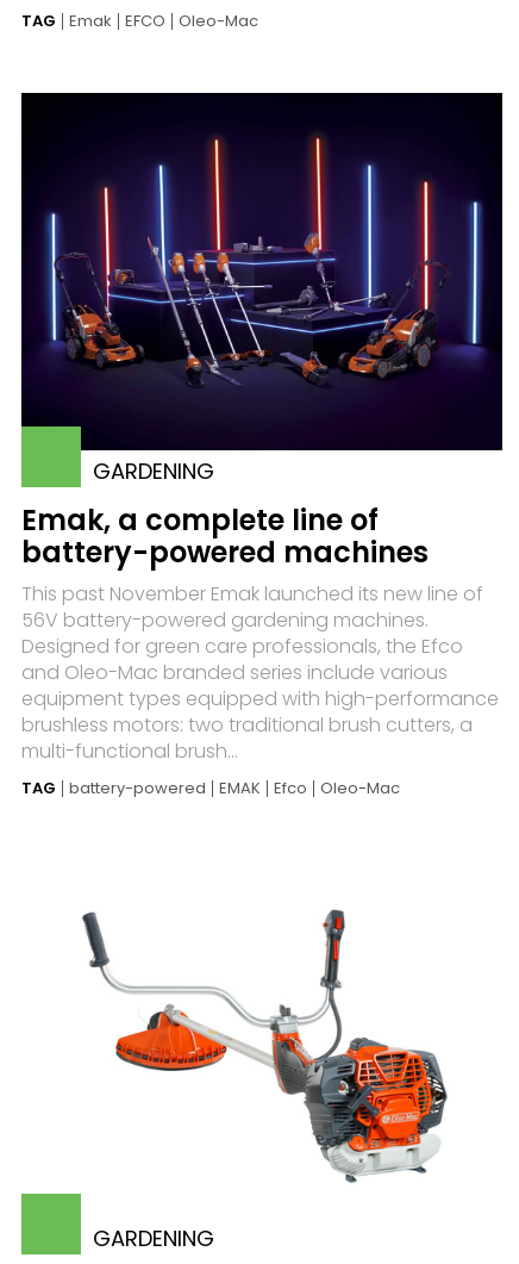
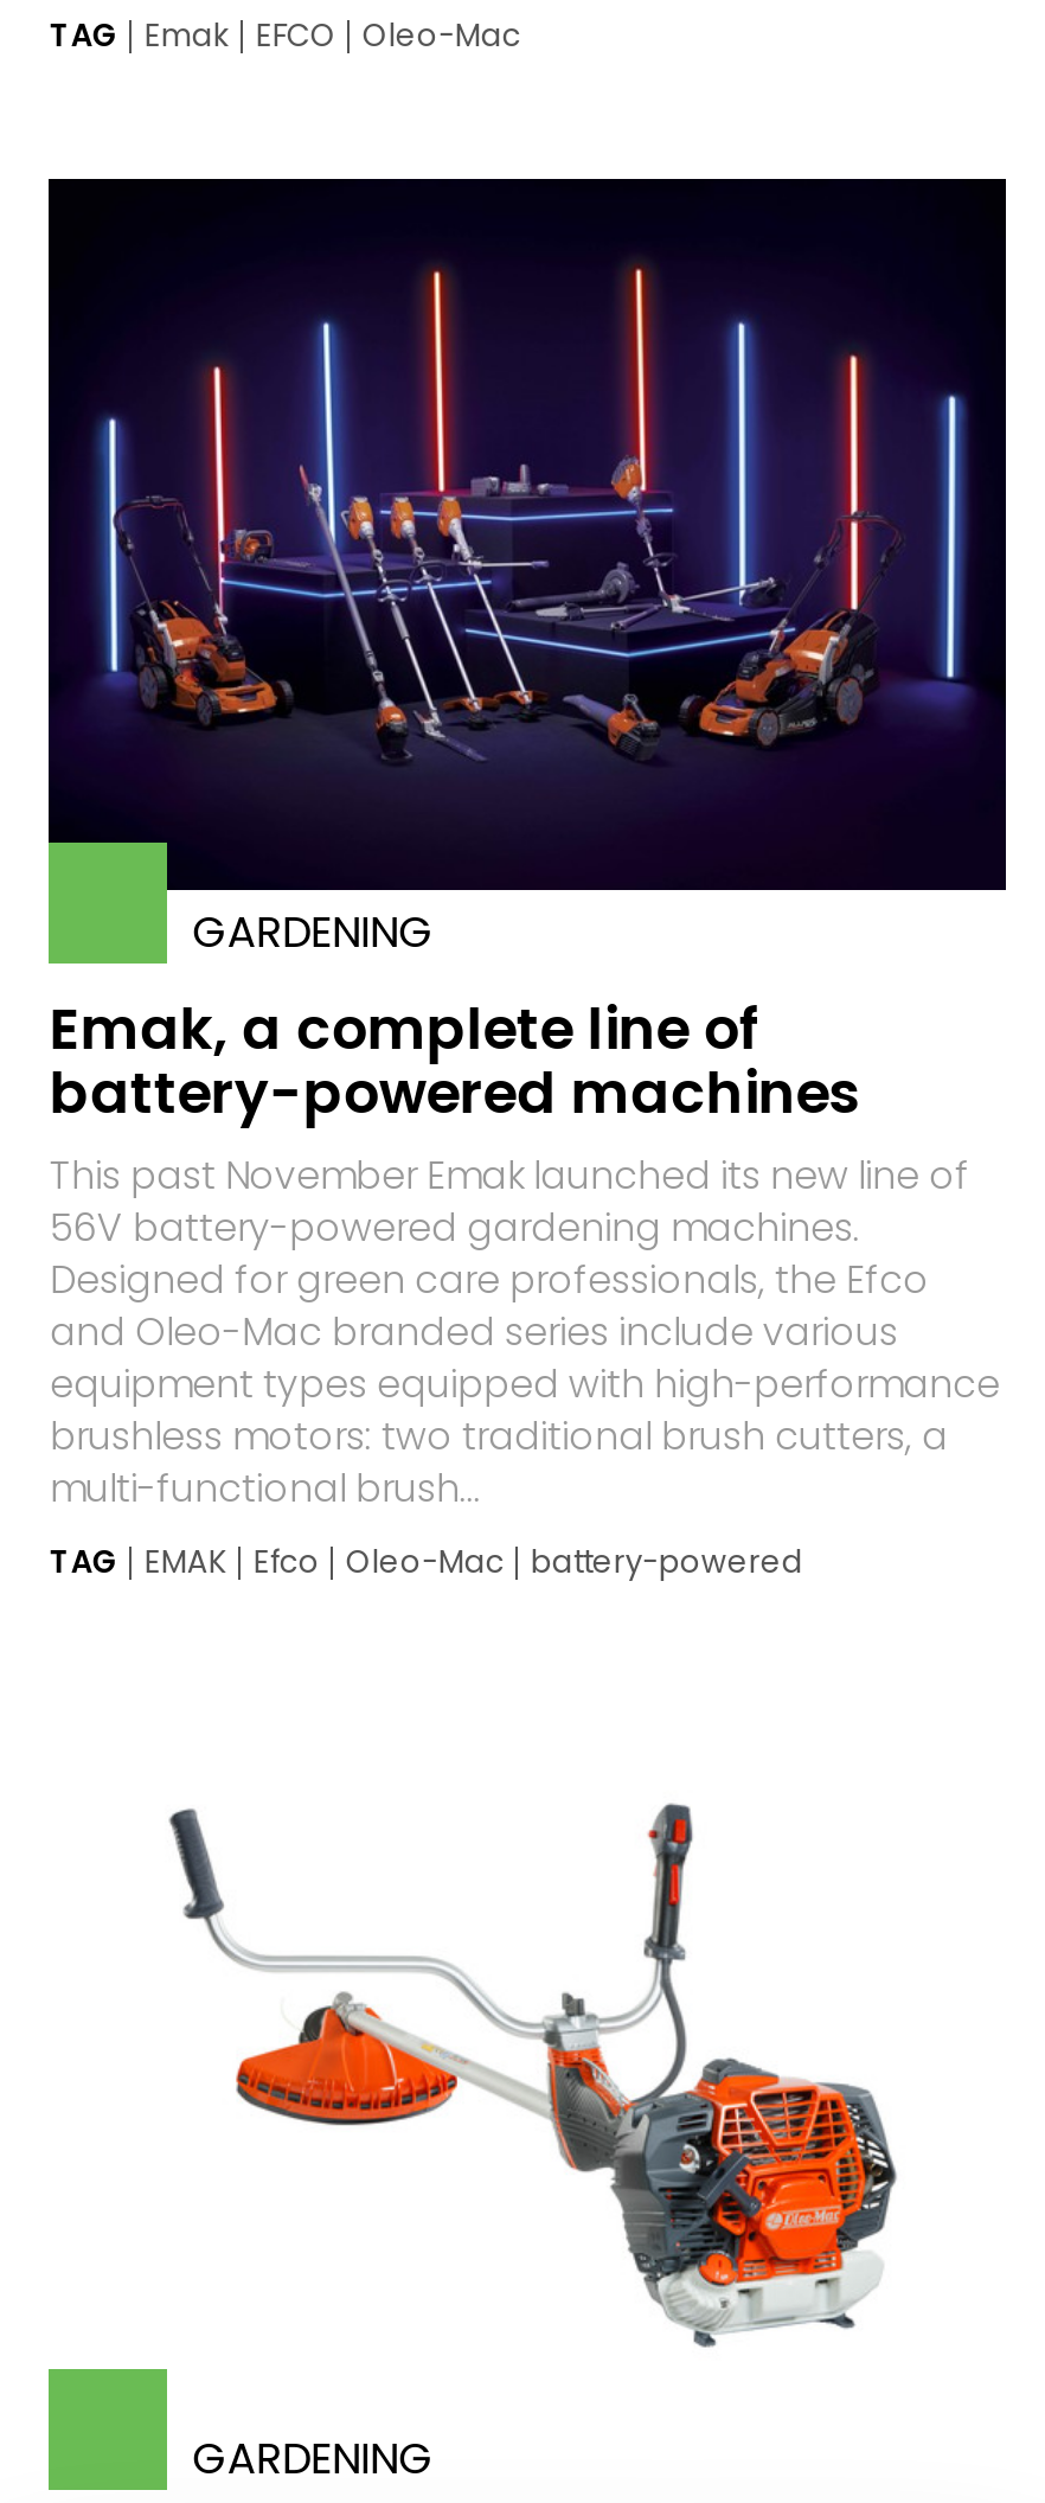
[22,777,400,800] TAG battery-powered EMAK Efco Oleo-Mac -> [50,1540,803,1585] TAG EMAK Efco Oleo-Mac battery-powered

